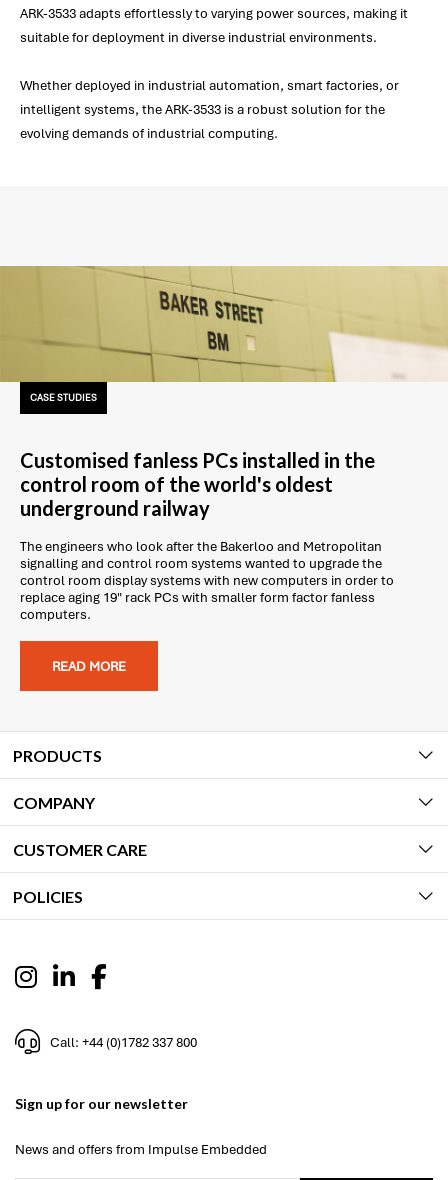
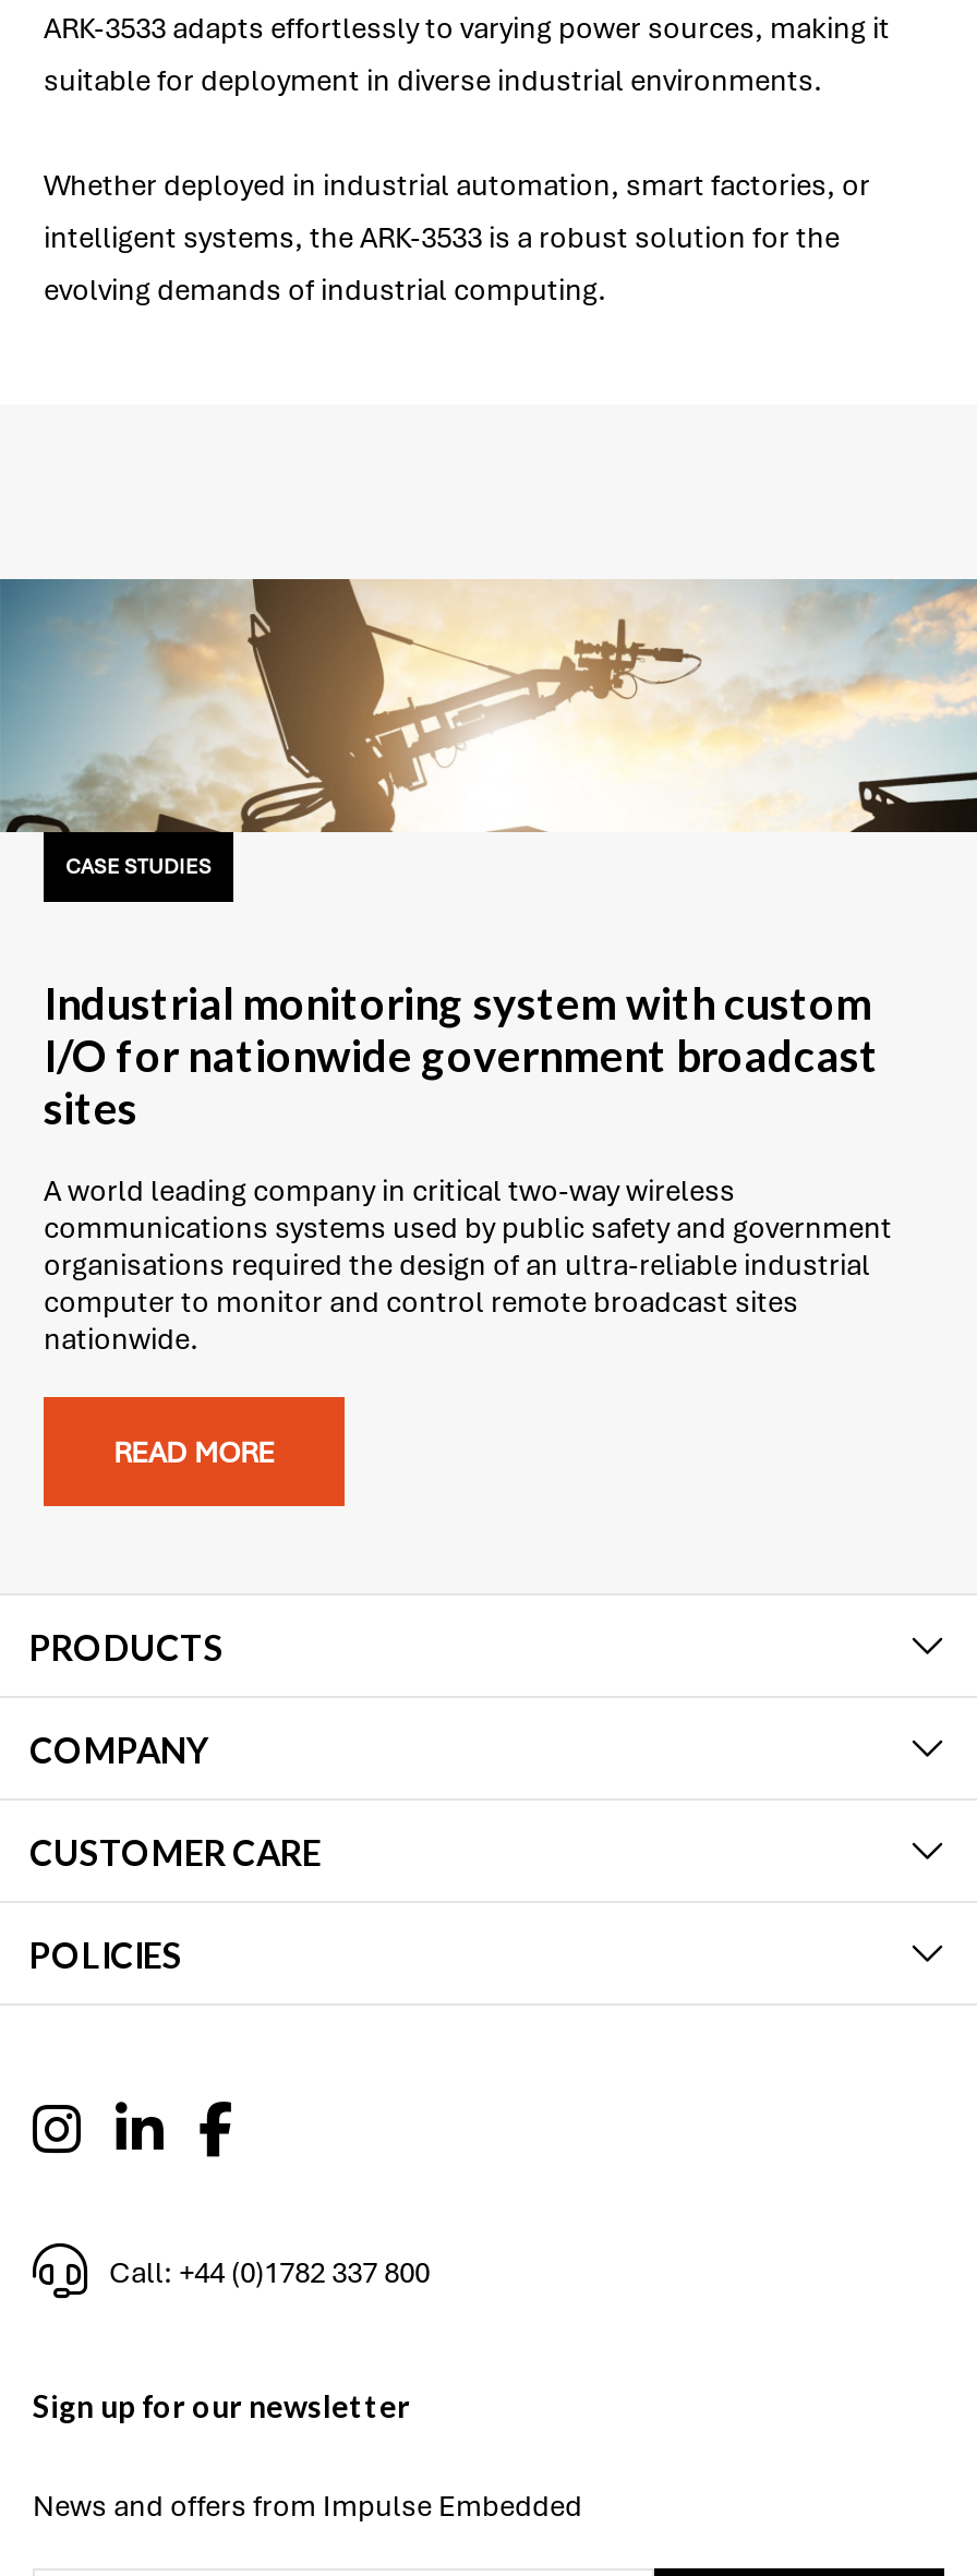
[3,265,445,383] [image] -> [7,577,970,834] [image]
[20,448,375,520] Customised fanless PCs installed in the | control room of the world's oldest | underground railway -> [44,977,879,1134] Industrial monitoring system with custom | I/O for nationwide government broadcast | sites
[20,538,394,623] The engineers who look after the Bakerloo and Metropolitan | signalling and control room systems wanted to upgrade the | control room display systems with new computers in order to | replace aging 19" rack PCs with smaller form factor fanless | computers. -> [44,1173,892,1359] A world leading company in critical two-way wireless | communications systems used by public safety and government | organisations required the design of an ultra-reliable industrial | computer to monitor and control remote broadcast sites | nationwide.

